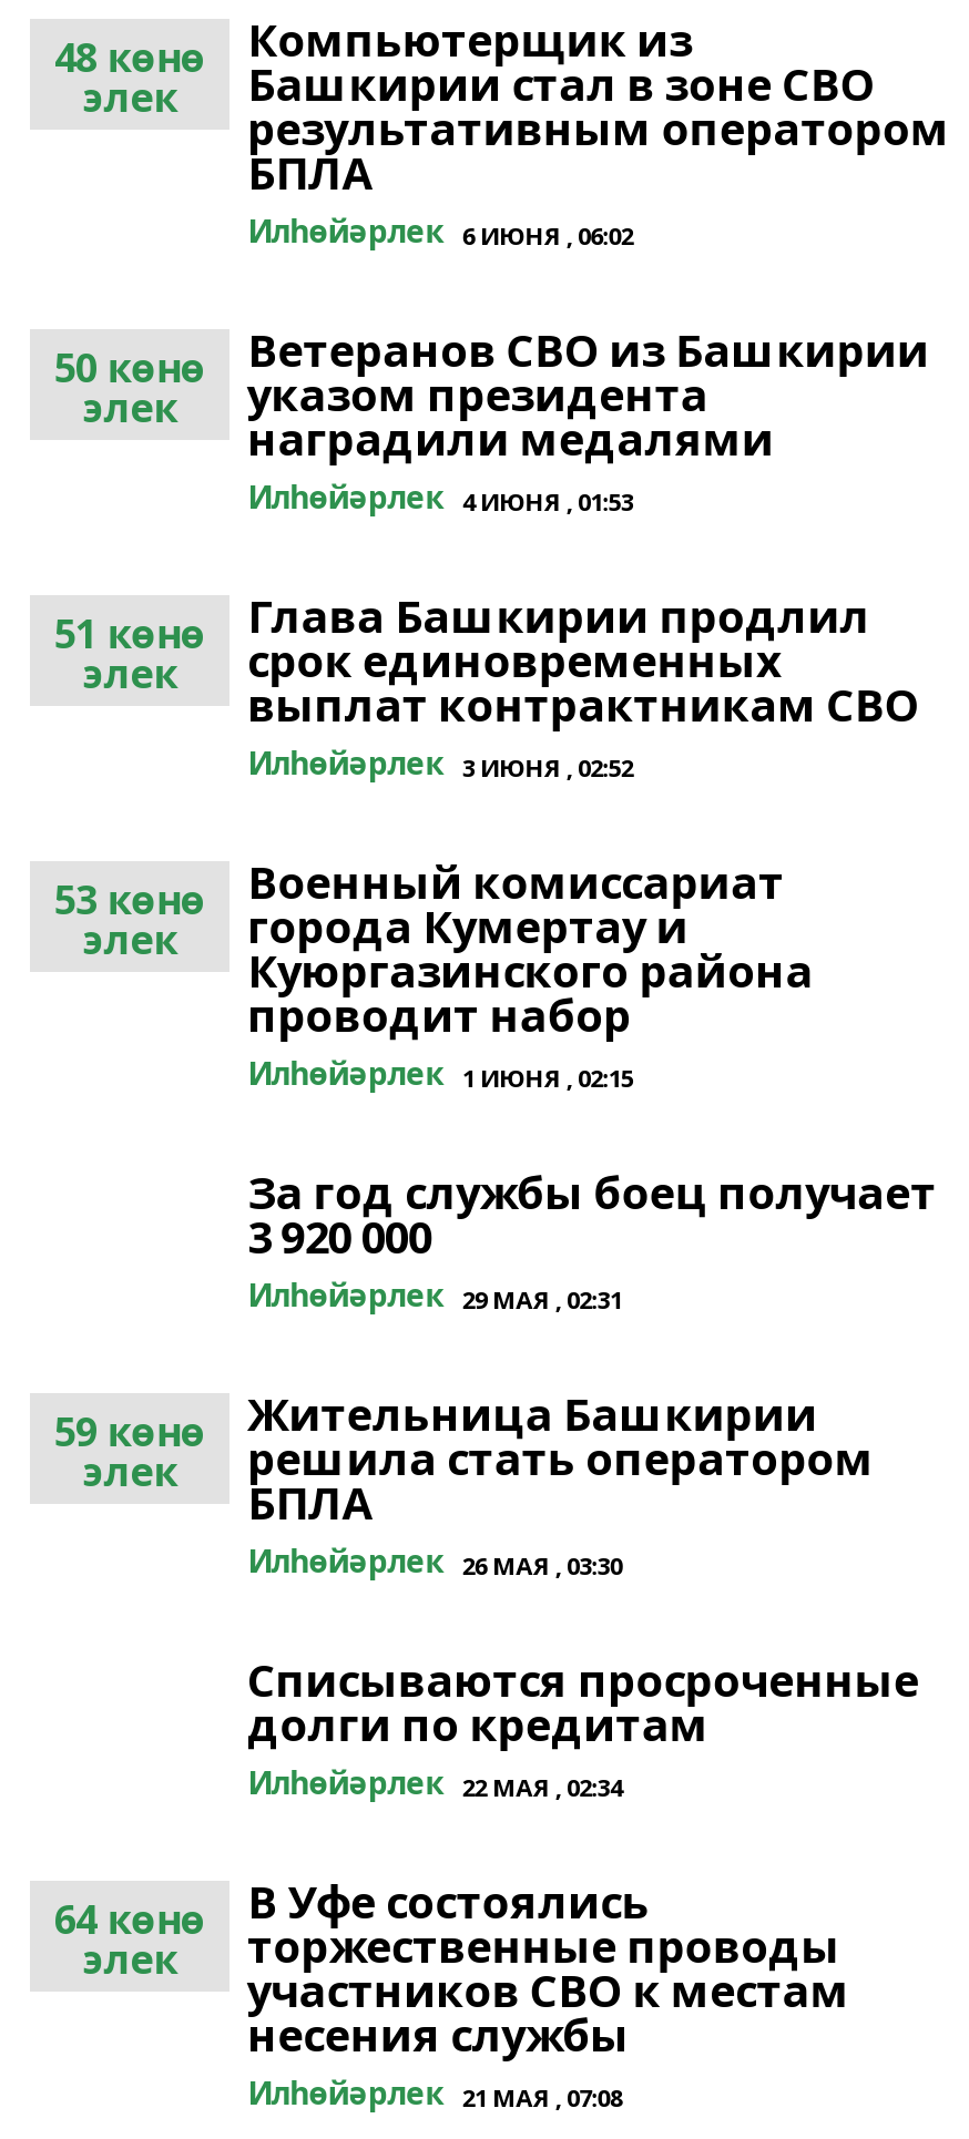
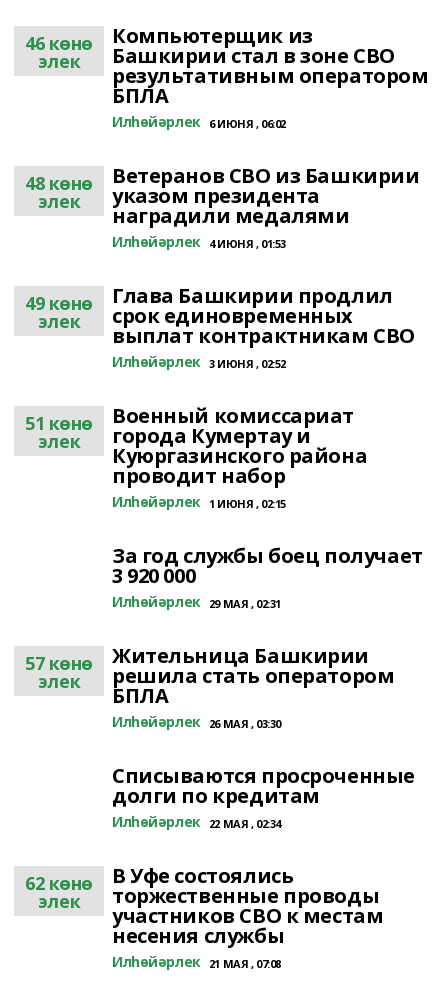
[54,10,875,123] 48 көнө элек Компьютерщик из Башкирии стал в зоне СВО -> [25,22,395,73] 46 көнө элек Компьютерщик из Башкирии стал в зоне СВО
[54,320,929,433] 50 көнө элек Ветеранов СВО из Башкирии указом президента -> [25,162,419,213] 48 көнө элек Ветеранов СВО из Башкирии указом президента
[54,586,870,699] 51 көнө элек Глава Башкирии продлил срок единовременных -> [25,282,393,333] 49 көнө элек Глава Башкирии продлил срок единовременных
[54,852,784,965] 53 көнө элек Военный комиссариат города Кумертау и -> [25,402,354,453] 51 көнө элек Военный комиссариат города Кумертау и
[54,1384,873,1497] 59 көнө элек Жительница Башкирии решила стать оператором -> [25,642,394,693] 57 көнө элек Жительница Башкирии решила стать оператором
[54,1872,840,1985] 64 көнө элек В Уфе состоялись торжественные проводы -> [25,862,379,913] 62 көнө элек В Уфе состоялись торжественные проводы

